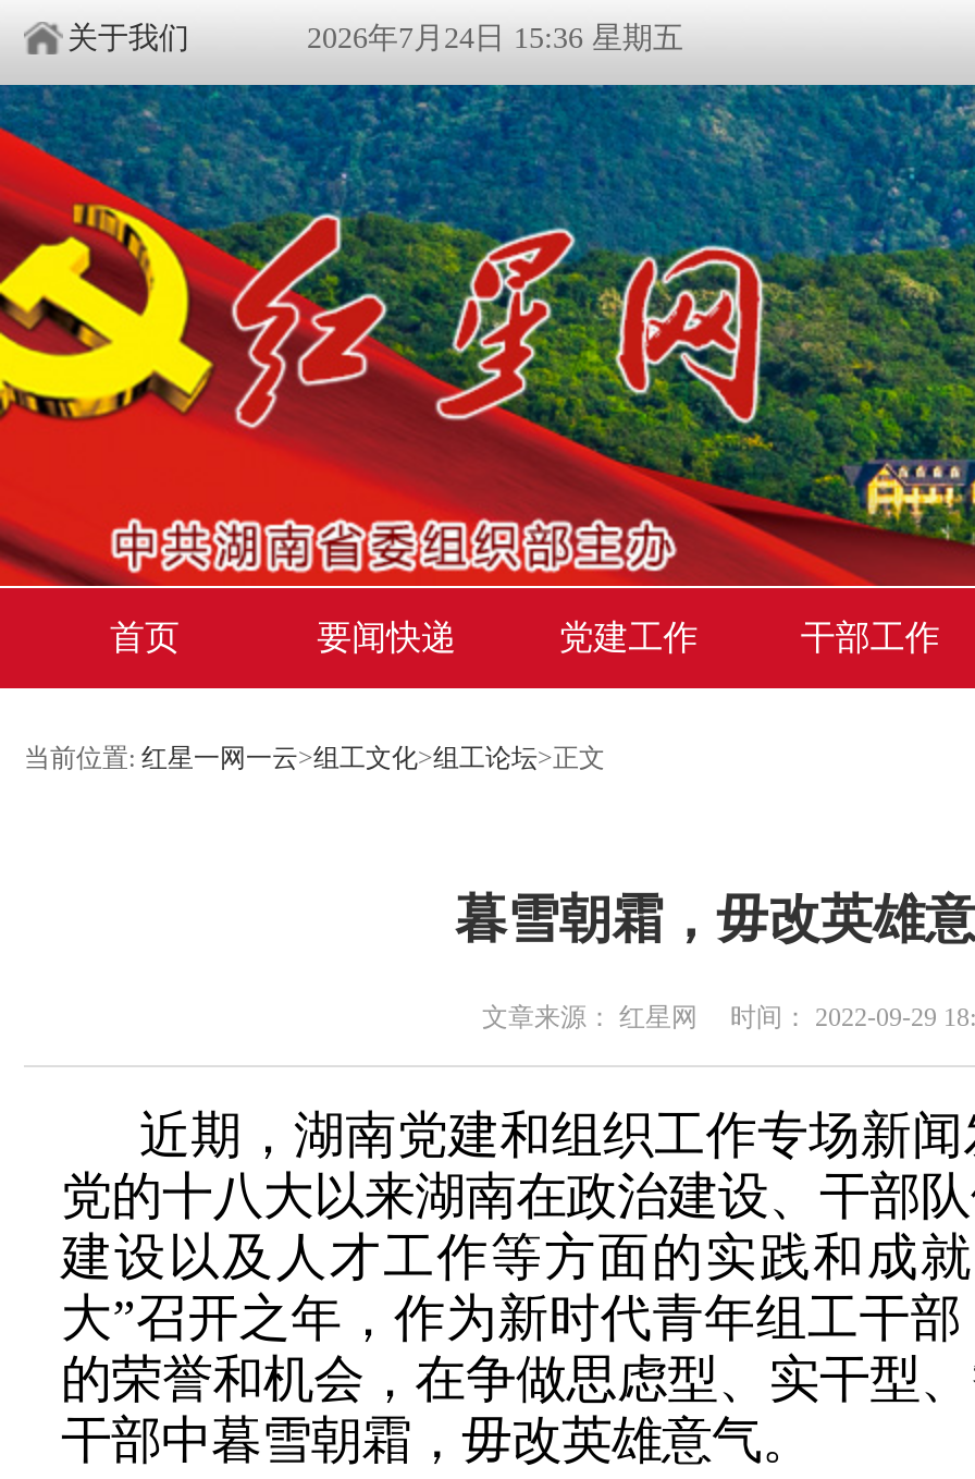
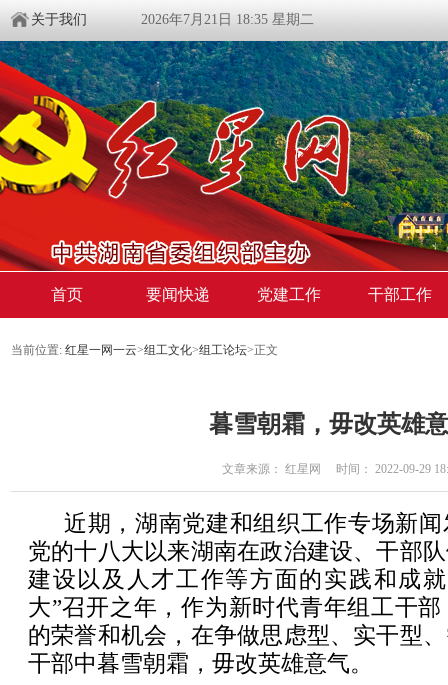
[307,22,683,54] 2026年7月24日 15:36 星期五 -> [141,12,314,27] 2026年7月21日 18:35 星期二

